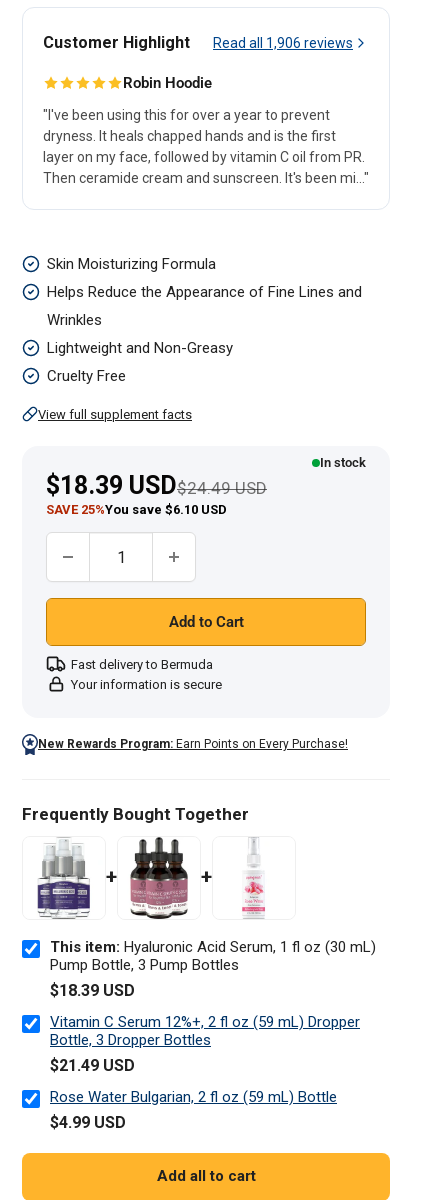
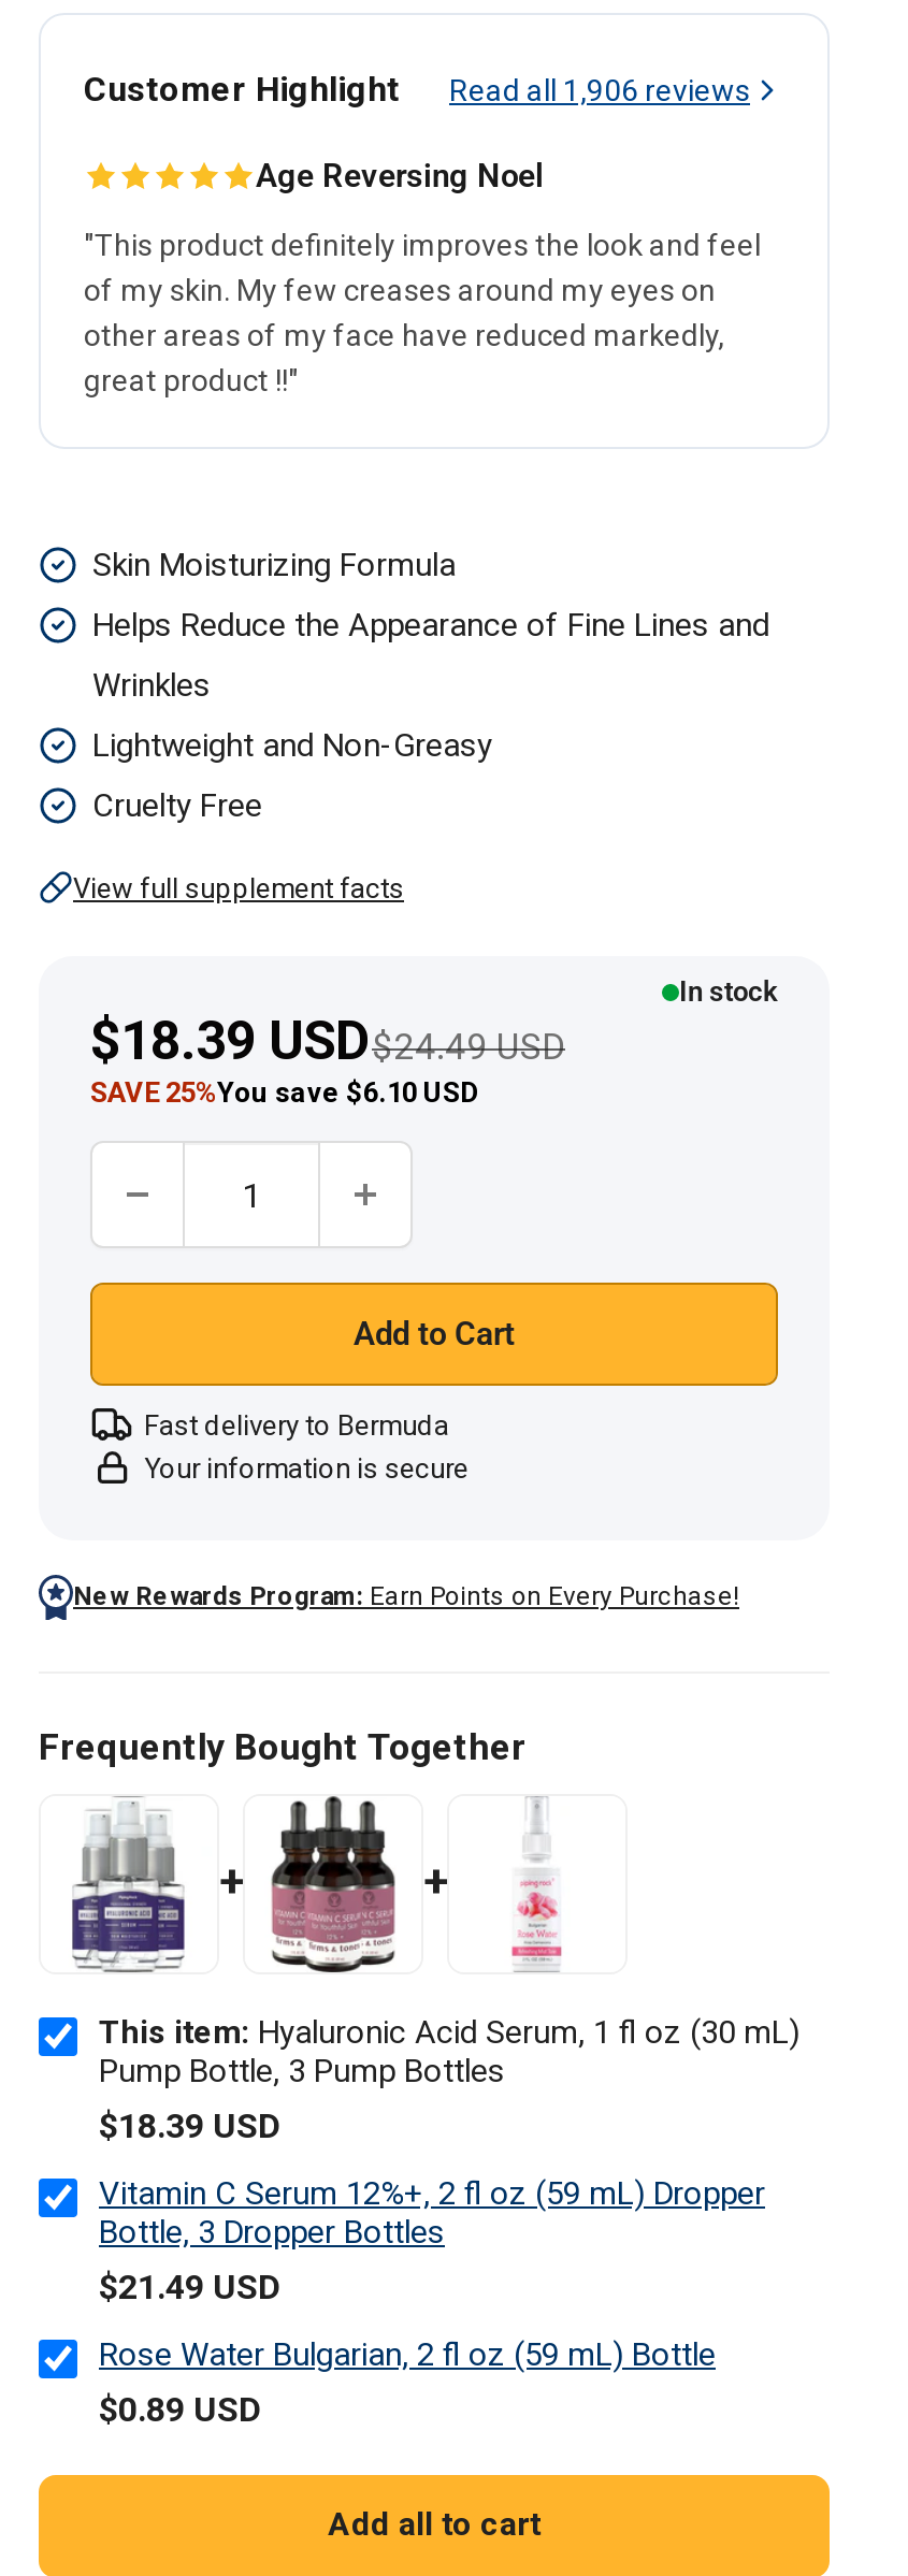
[123,74,212,92] Robin Hoodie -> [256,157,544,196] Age Reversing Noel
[43,107,369,186] "I've been using this for over a year to prevent | dryness. It heals chapped hands and is the first | layer on my face, followed by vitamin C oil from PR. | Then ceramide cream and sunscreen. It's been mi..." -> [84,228,761,397] "This product definitely improves the look and feel | of my skin. My few creases around my eyes on | other areas of my face have reduced markedly, | great product !!"
[50,1113,126,1132] $4.99 USD -> [99,2388,262,2429] $0.89 USD

